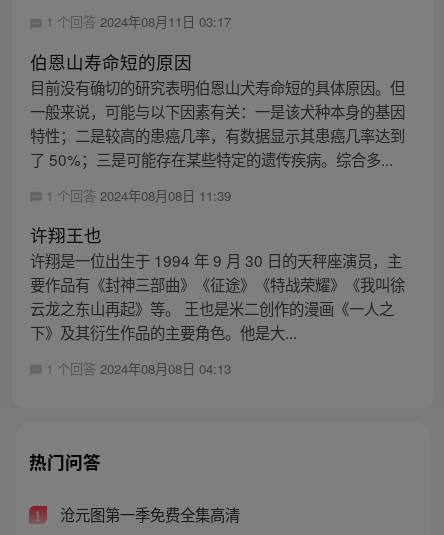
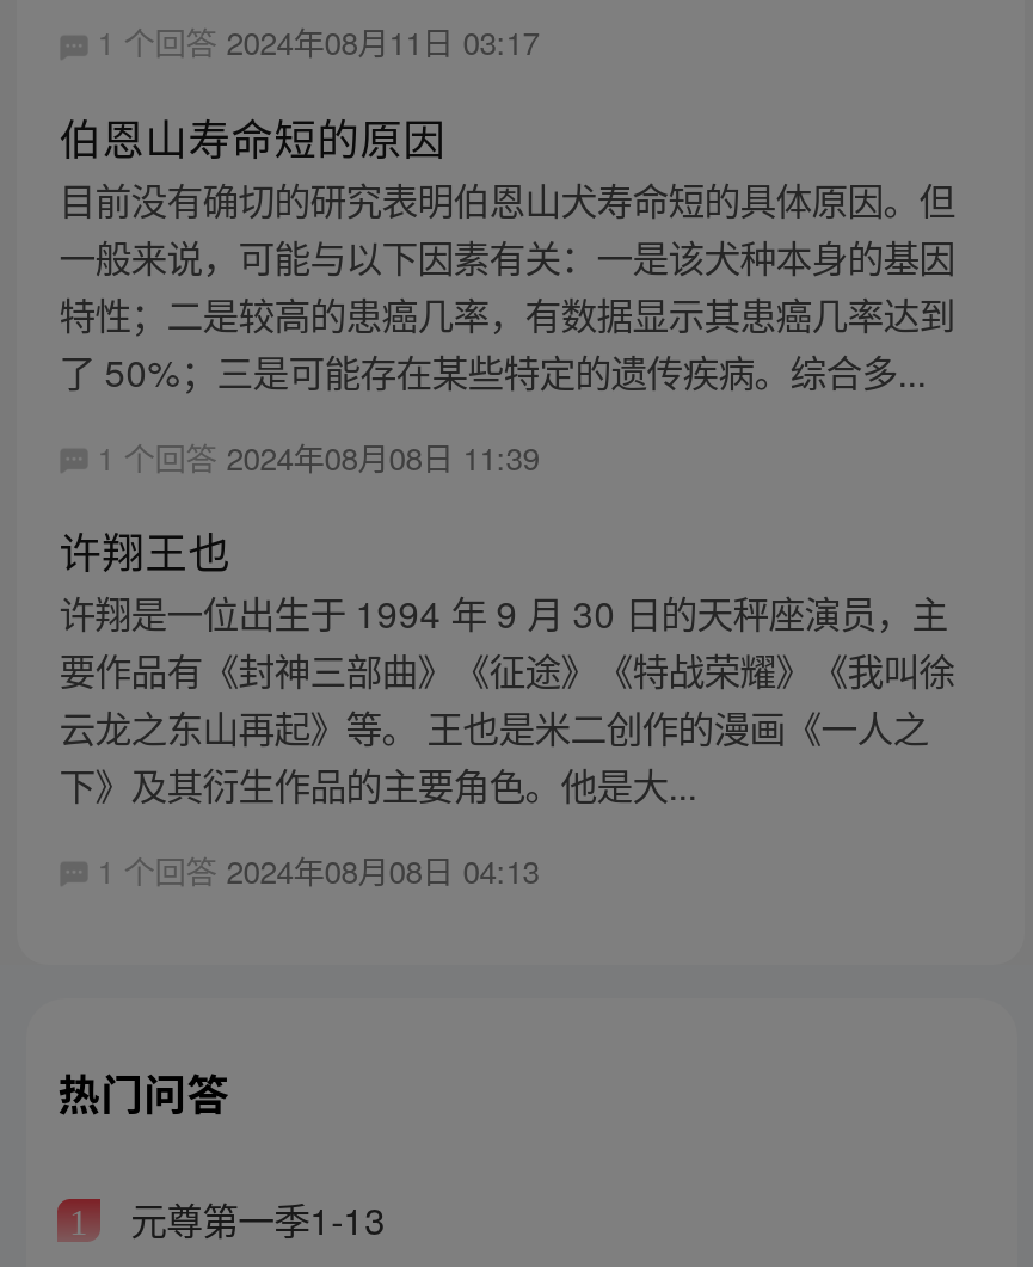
[56,503,240,525] 沧元图第一季免费全集高清 -> [121,1192,386,1245] 元尊第一季1-13

